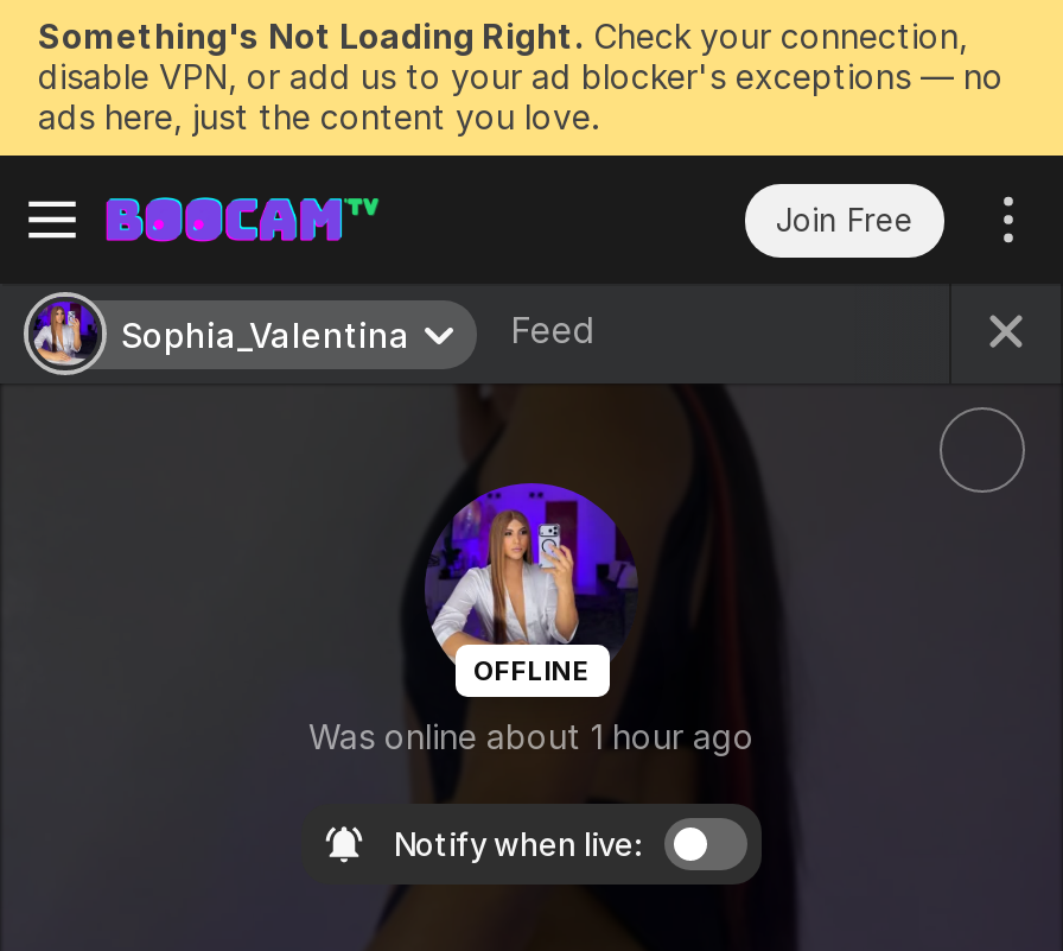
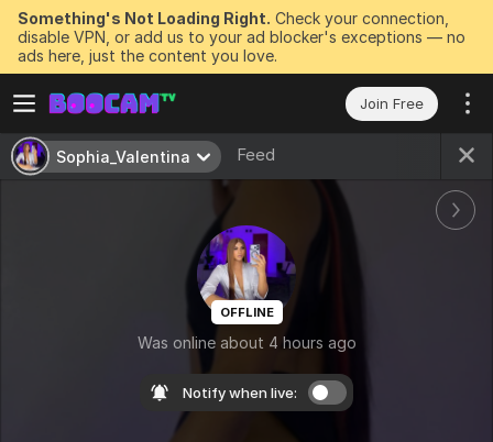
[308,715,755,755] Was online about 1 hour ago -> [137,333,356,351] Was online about 4 hours ago

